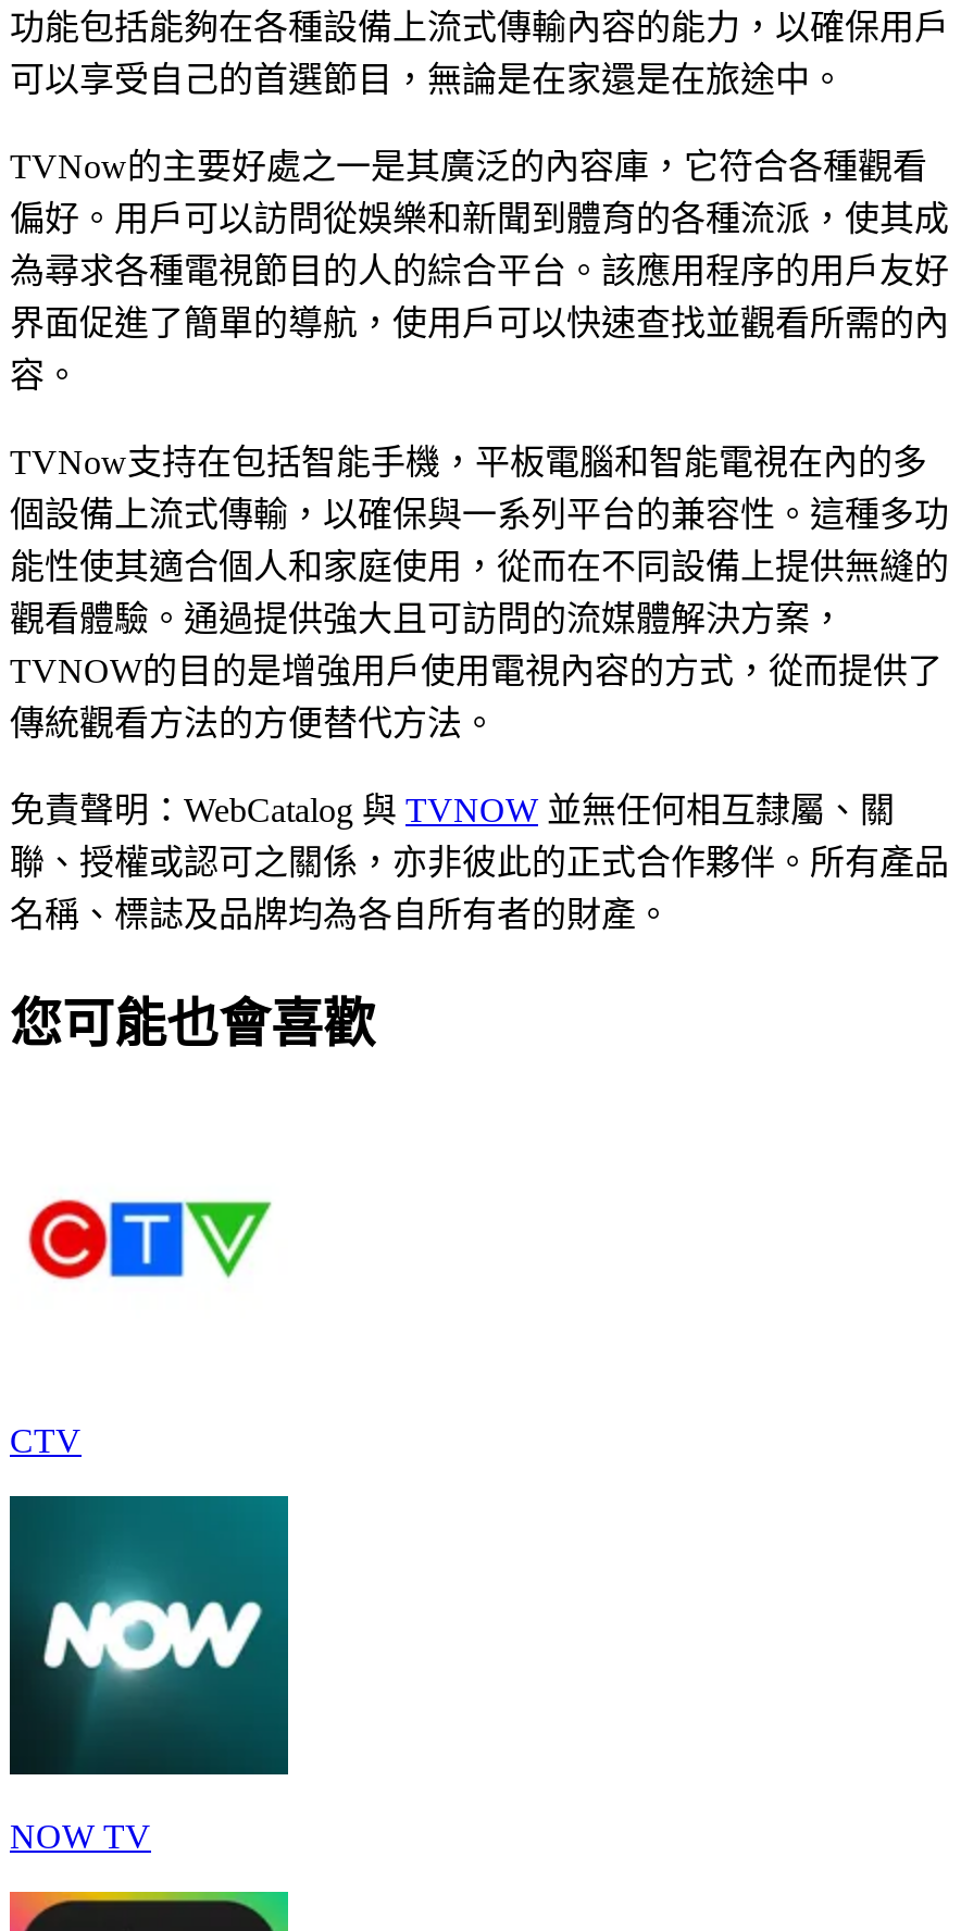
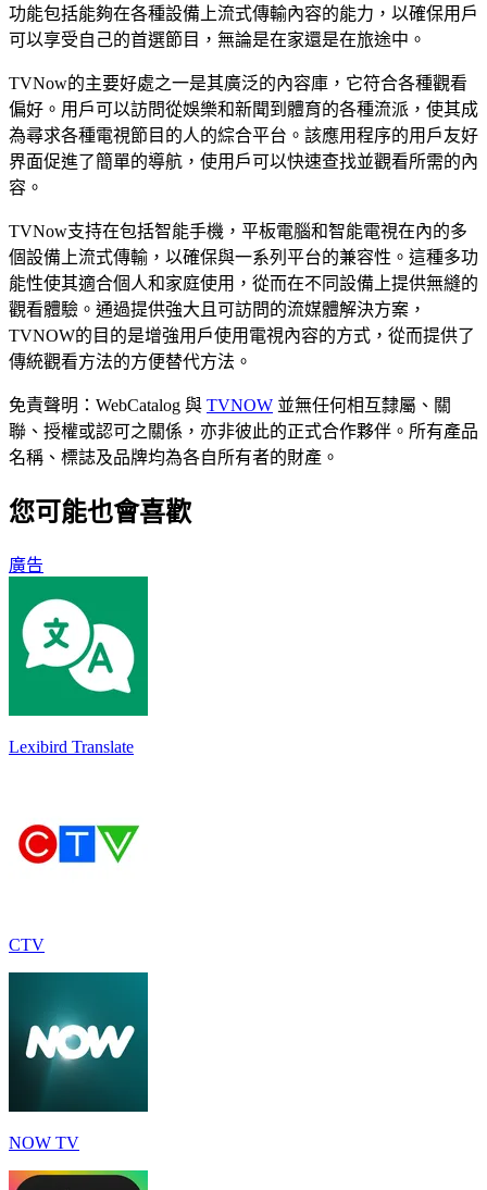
none -> [8,577,149,756] [image] | Lexibird Translate
none -> [9,556,43,574] 廣告

